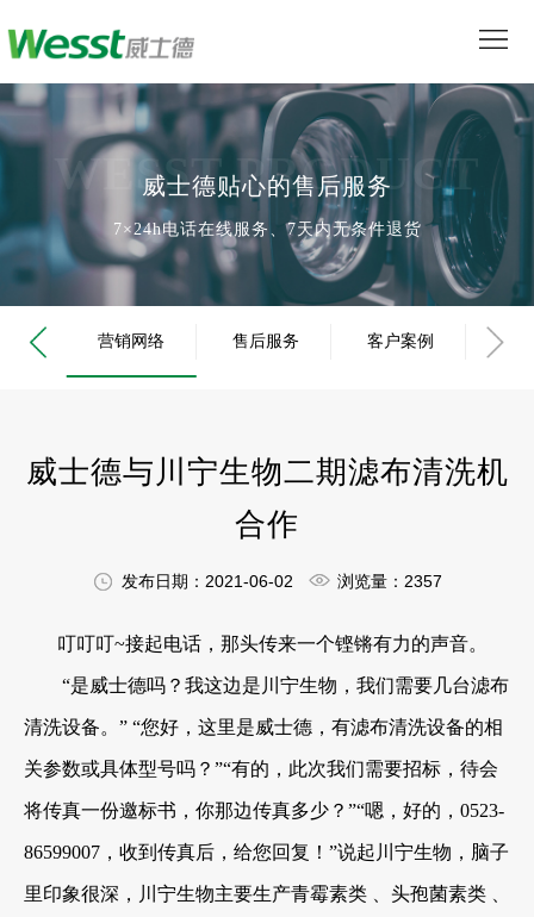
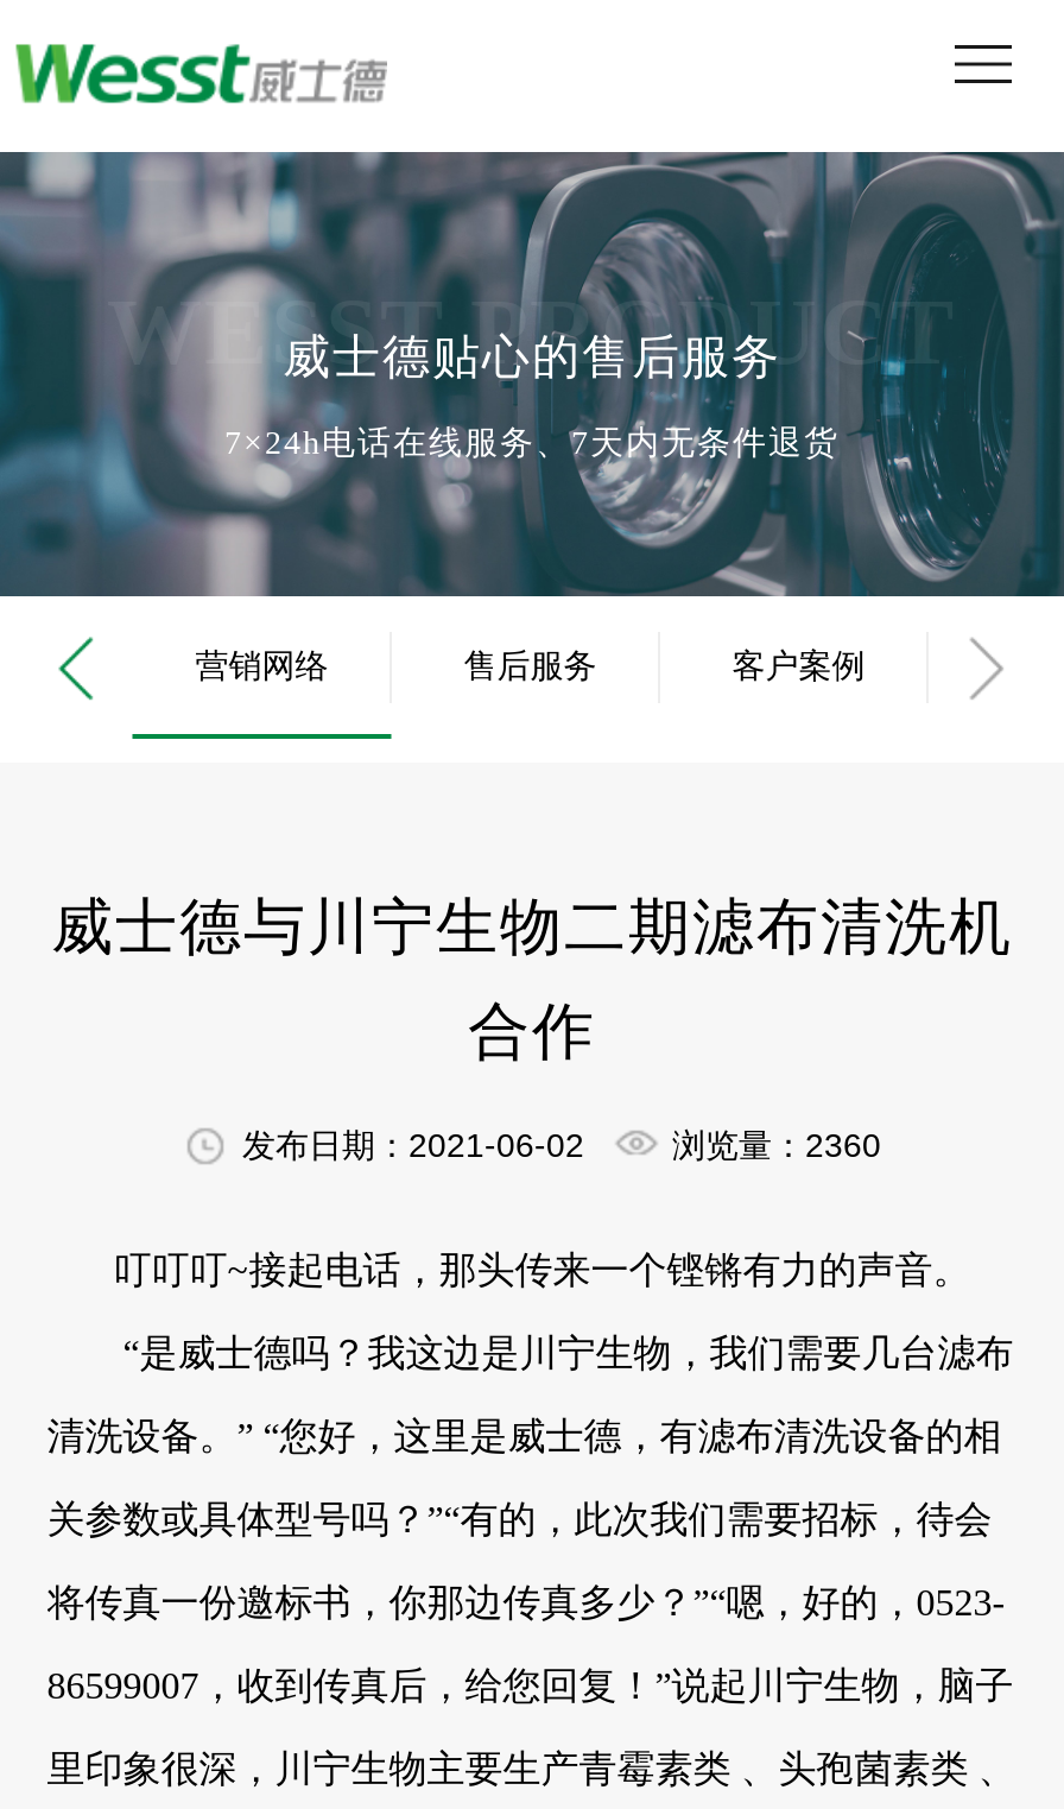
[122,572,442,591] 发布日期：2021-06-02 浏览量：2357 -> [242,1126,881,1165] 发布日期：2021-06-02 浏览量：2360

